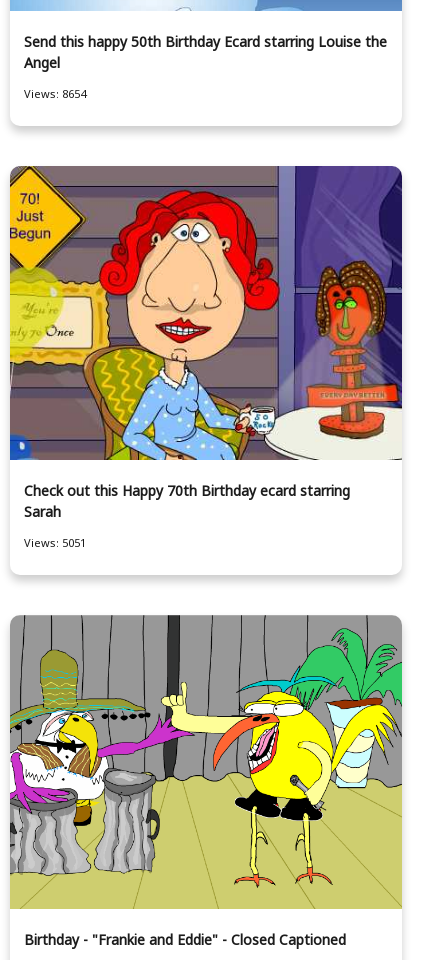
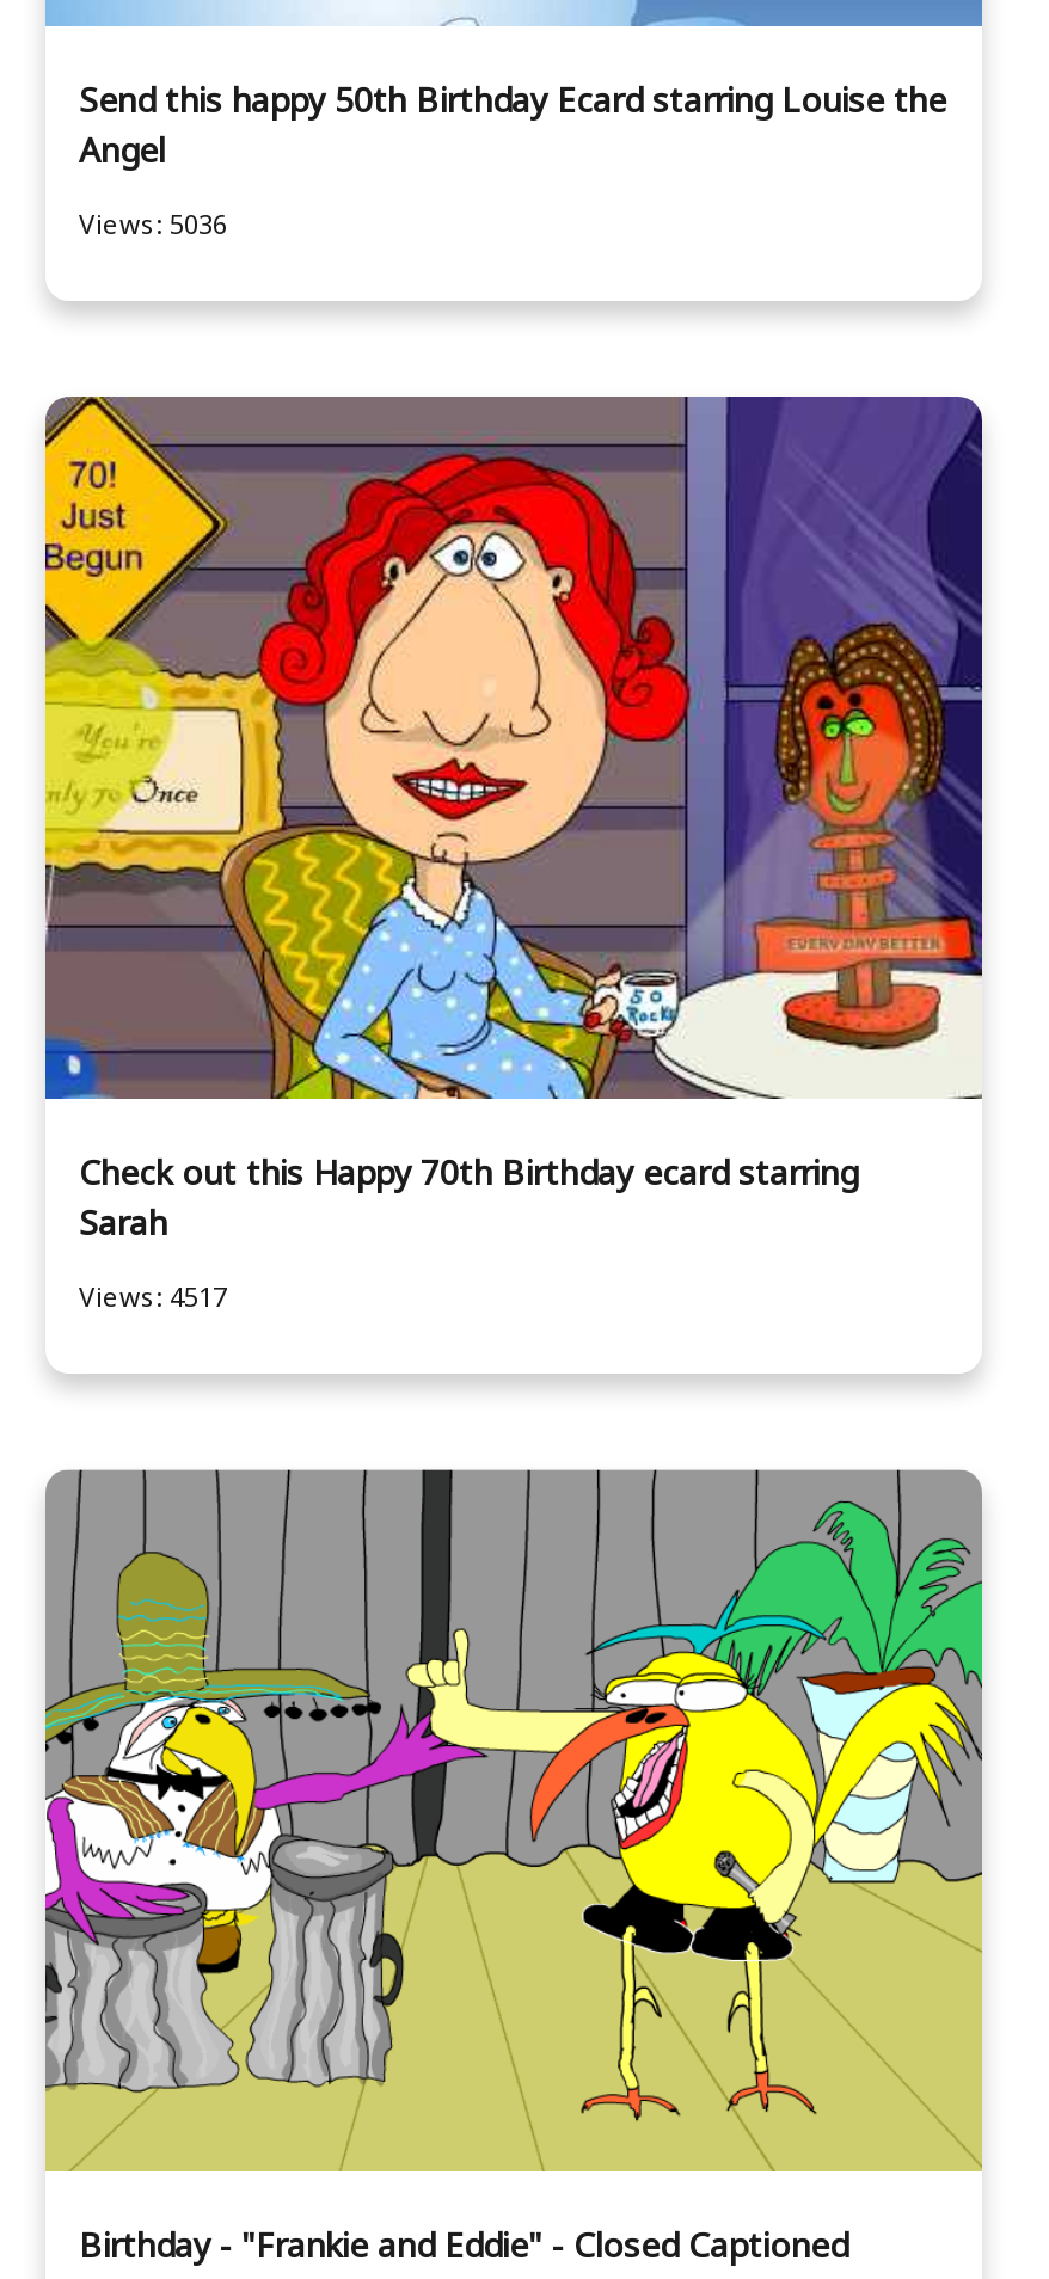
[24,86,86,101] Views: 8654 -> [79,205,227,241] Views: 5036
[24,535,86,550] Views: 5051 -> [79,1278,227,1314] Views: 4517

